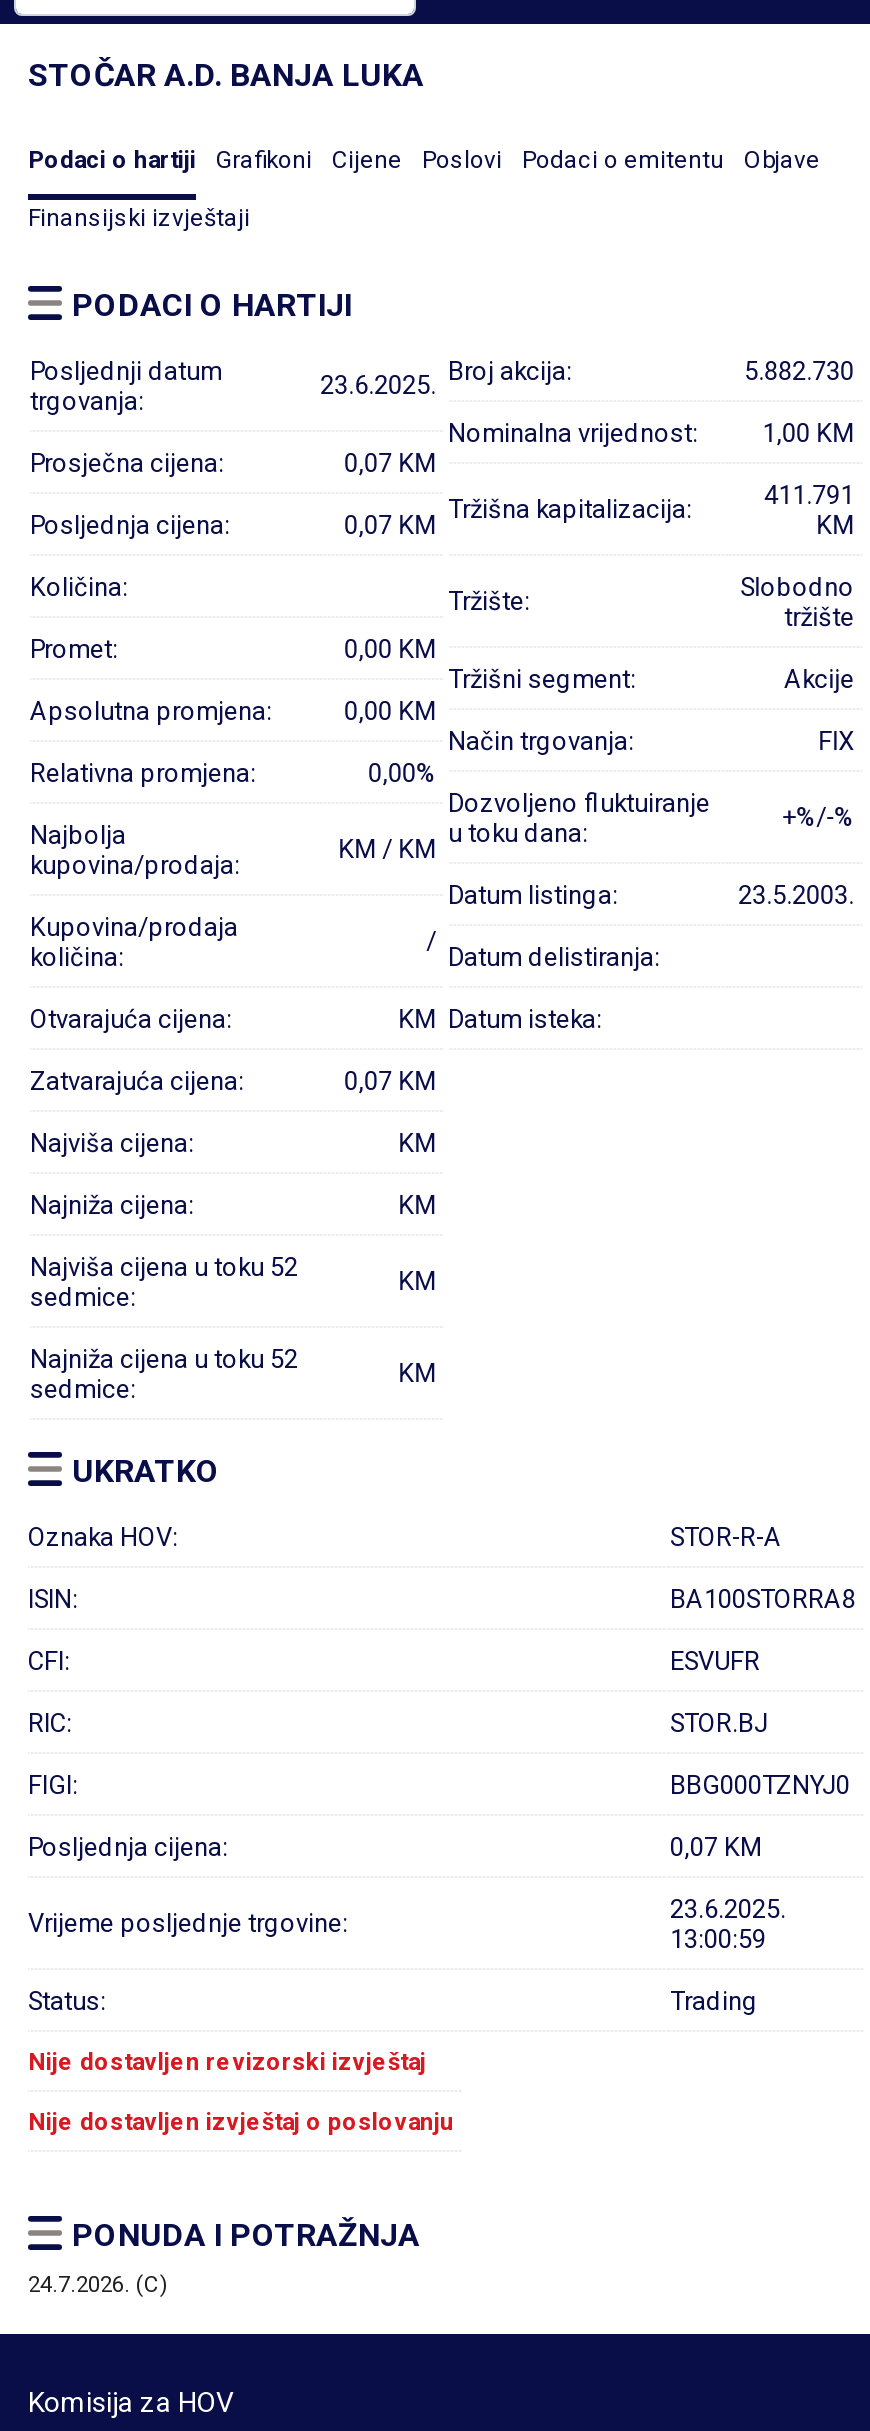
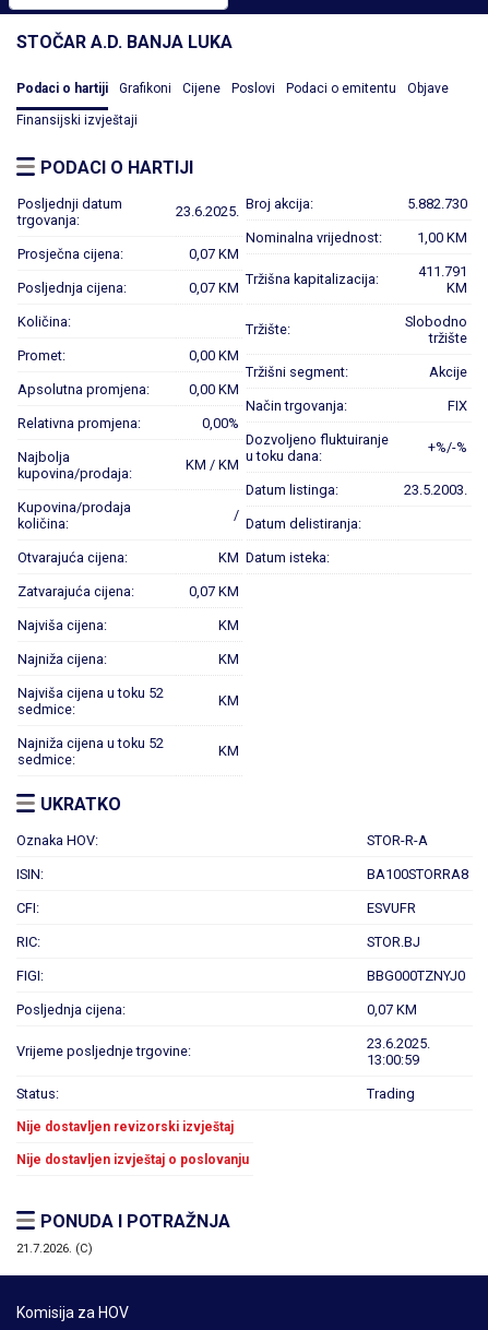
[28,2272,168,2298] 24.7.2026. (C) -> [16,1241,93,1256] 21.7.2026. (C)

